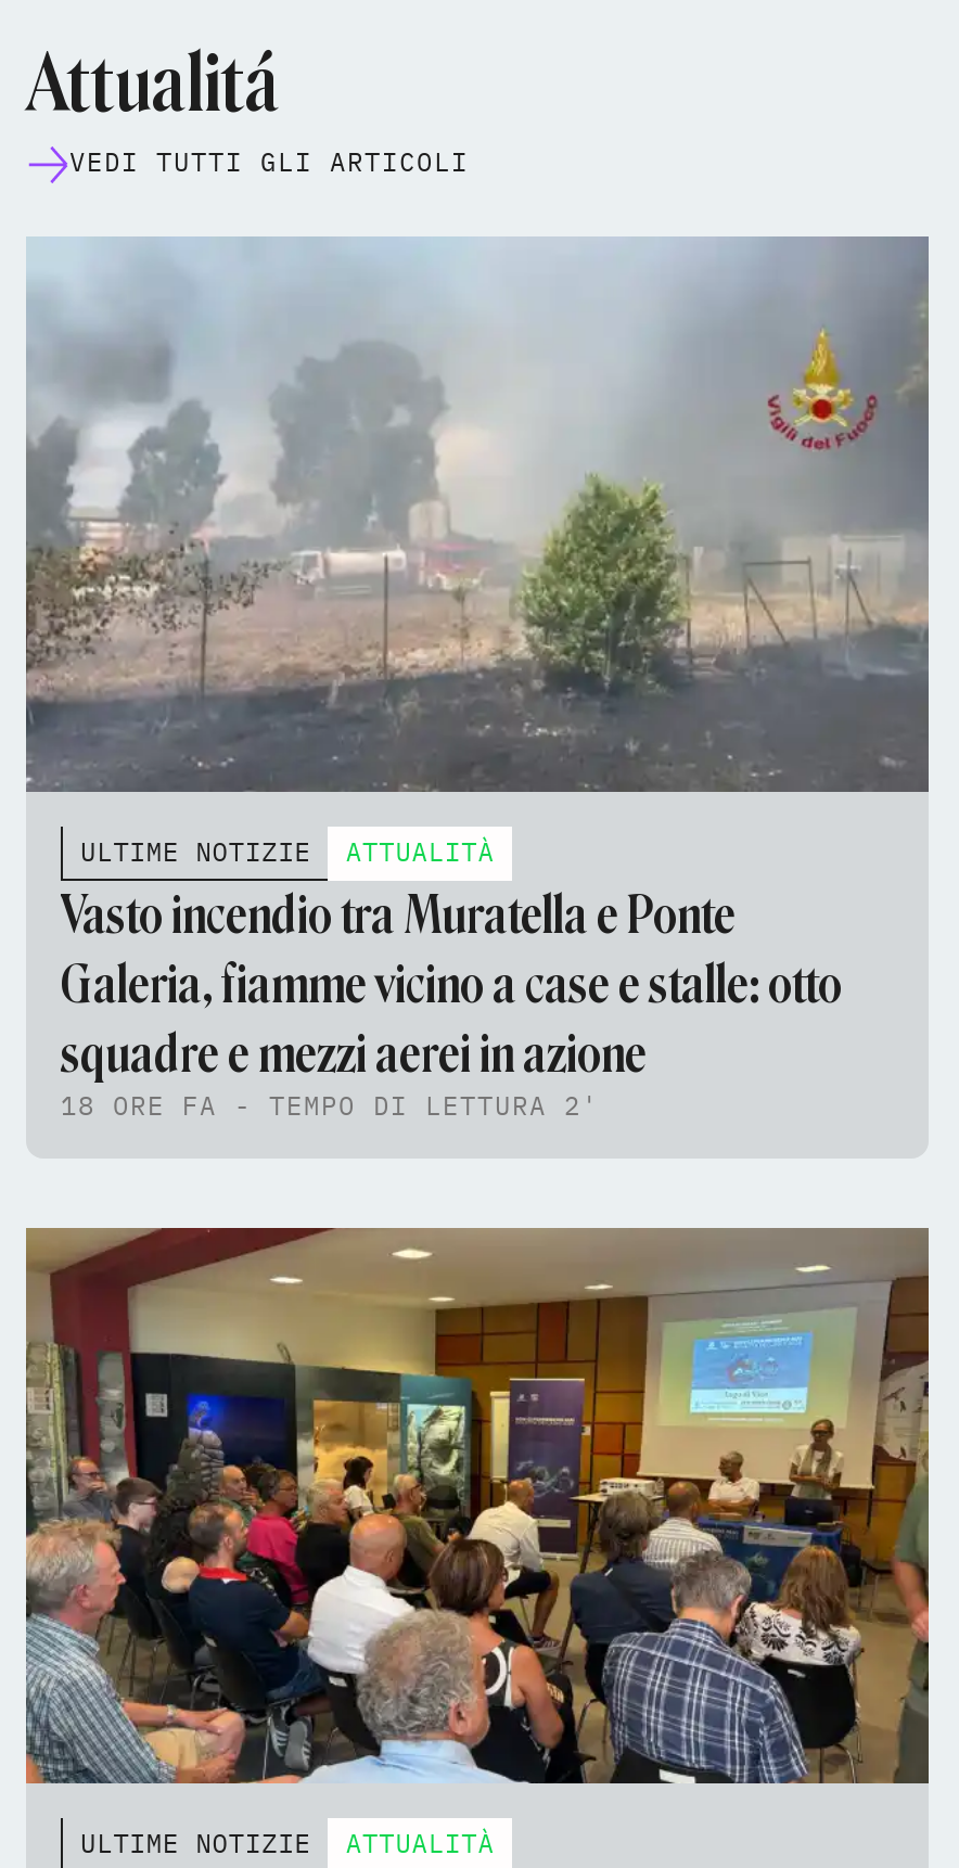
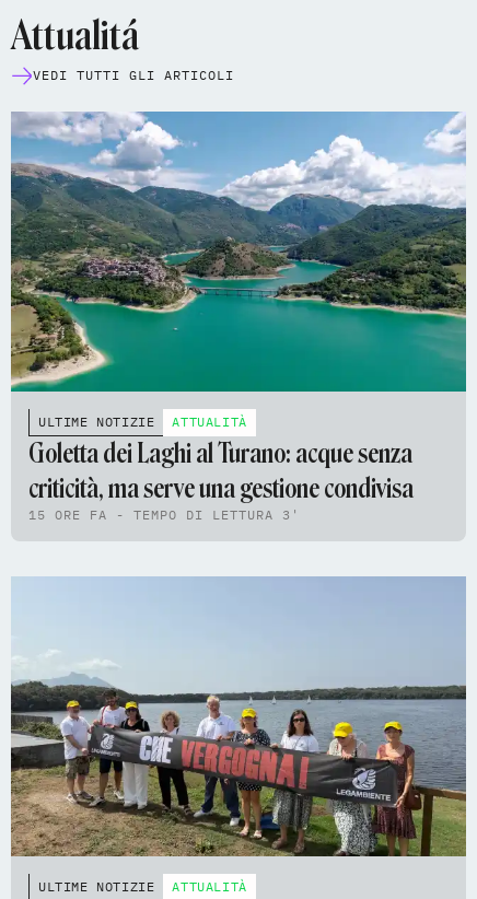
[26,236,931,794] [image] -> [11,112,466,393] [image]
[61,883,842,1122] Vasto incendio tra Muratella e Ponte | Galeria, fiamme vicino a case e stalle: otto | squadre e mezzi aerei in azione | 18 ORE FA - TEMPO DI LETTURA 2' -> [28,437,414,523] Goletta dei Laghi al Turano: acque senza | criticità, ma serve una gestione condivisa | 15 ORE FA - TEMPO DI LETTURA 3'
[24,1226,931,1786] [image] -> [11,577,466,857] [image]

